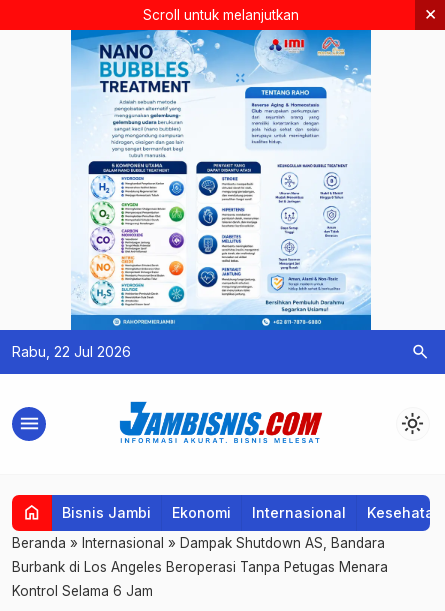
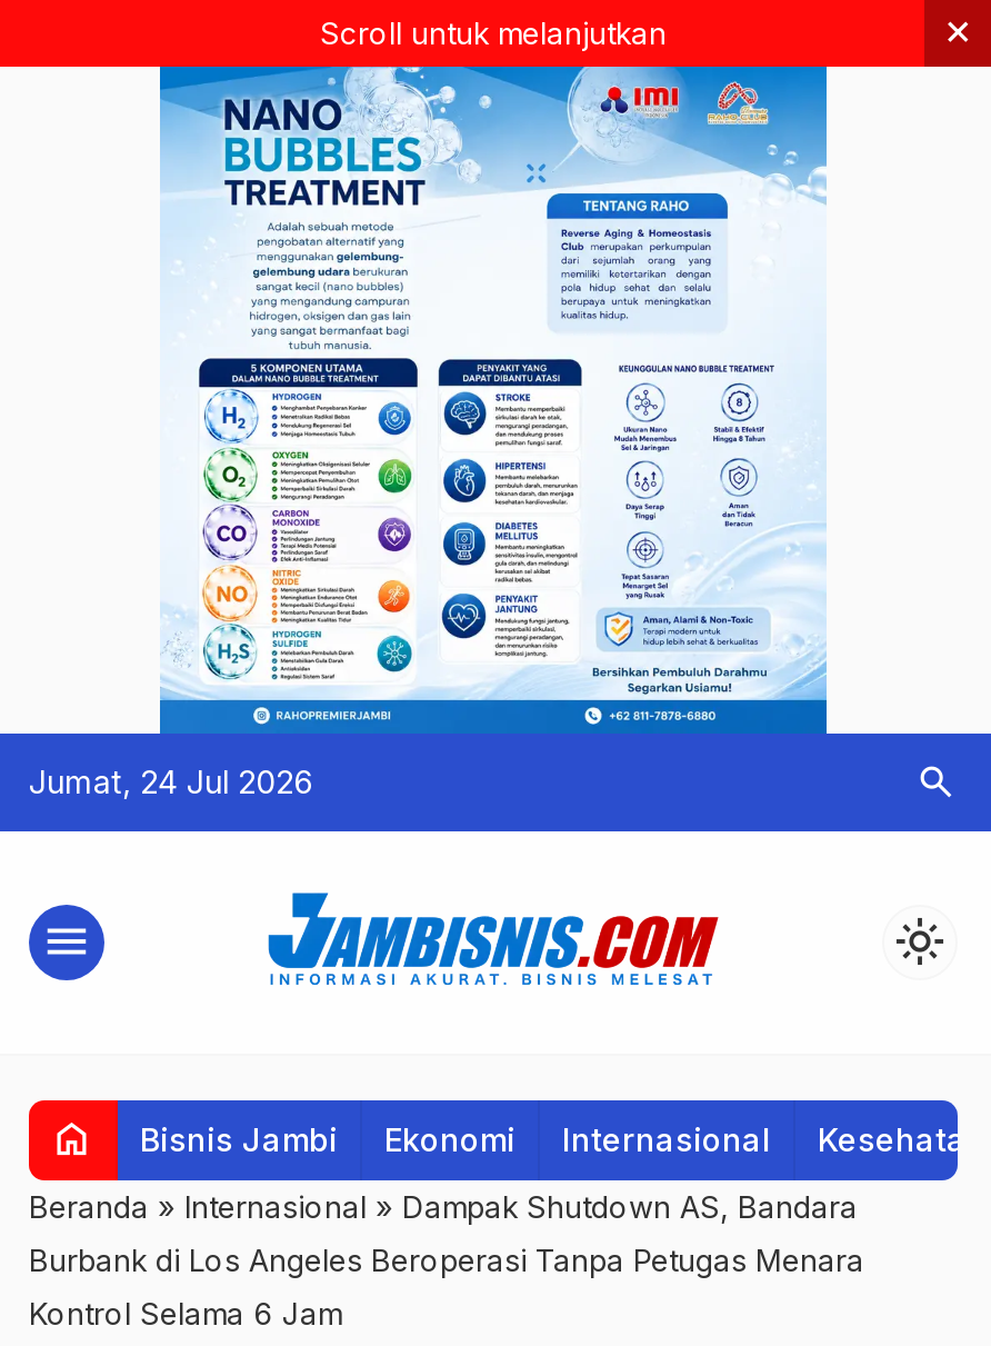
[12,343,131,360] Rabu, 22 Jul 2026 -> [29,762,313,800] Jumat, 24 Jul 2026

